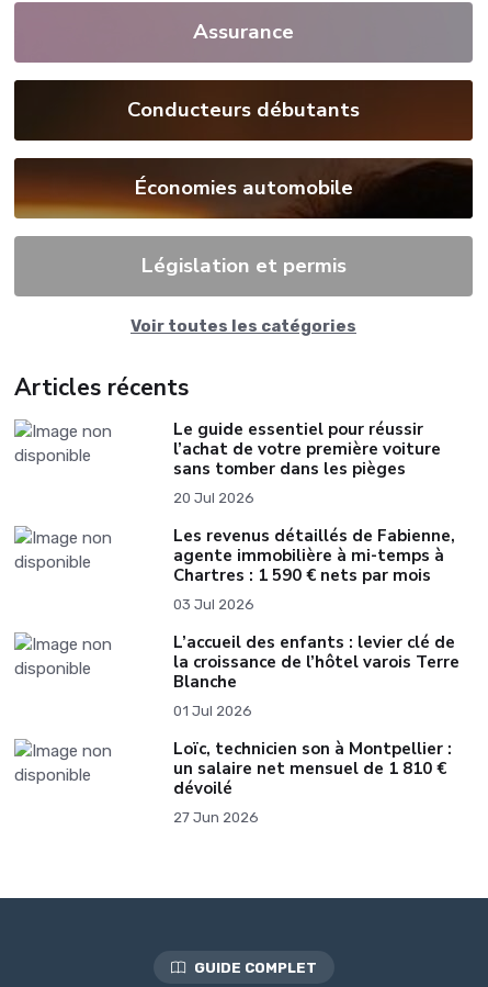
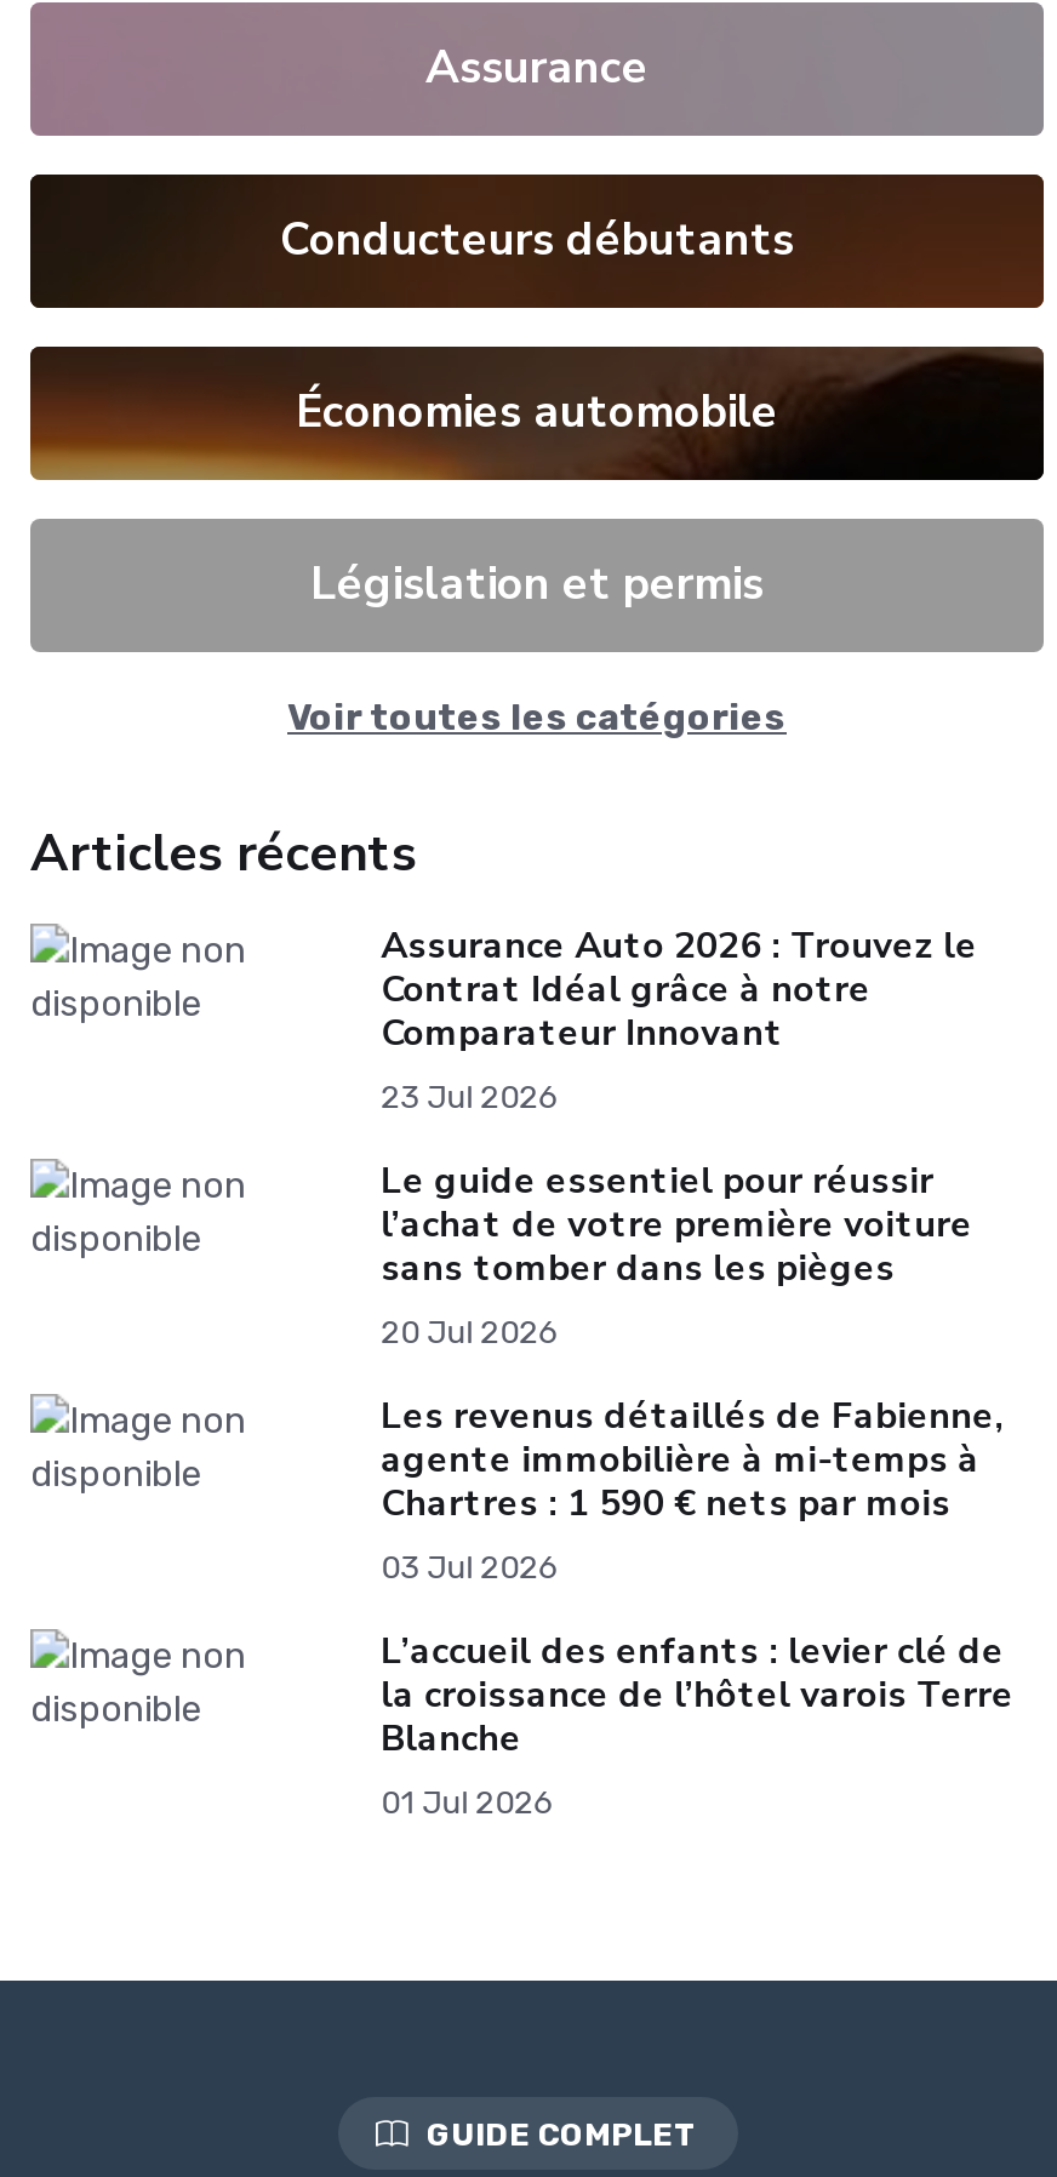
none -> [381,922,977,1116] Assurance Auto 2026 : Trouvez le | Contrat Idéal grâce à notre | Comparateur Innovant | 23 Jul 2026
moved [173,418,459,719] -> [381,1157,1014,1822]: Le guide essentiel pour réussir | l’achat de votre première voiture | sans tomber dans les pièges | ... | Blanche | 01 Jul 2026
[173,738,451,826] Loïc, technicien son à Montpellier : | un salaire net mensuel de 1 810 € | dévoilé | 27 Jun 2026 -> none

